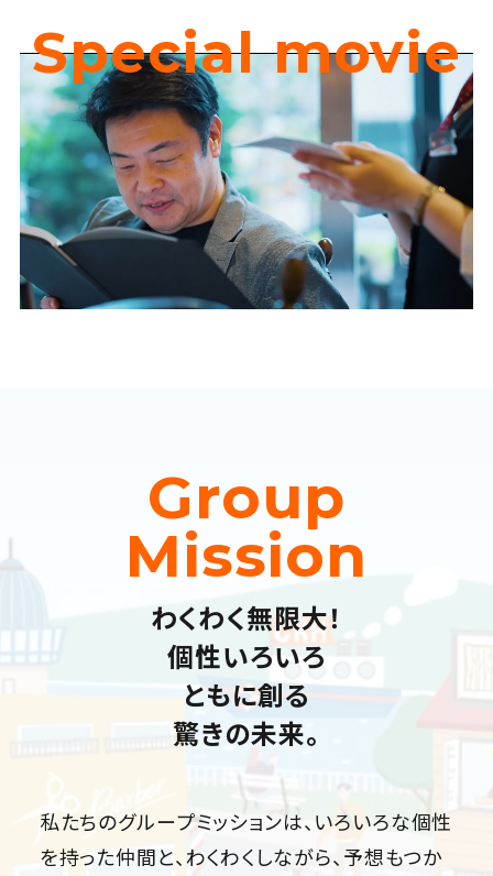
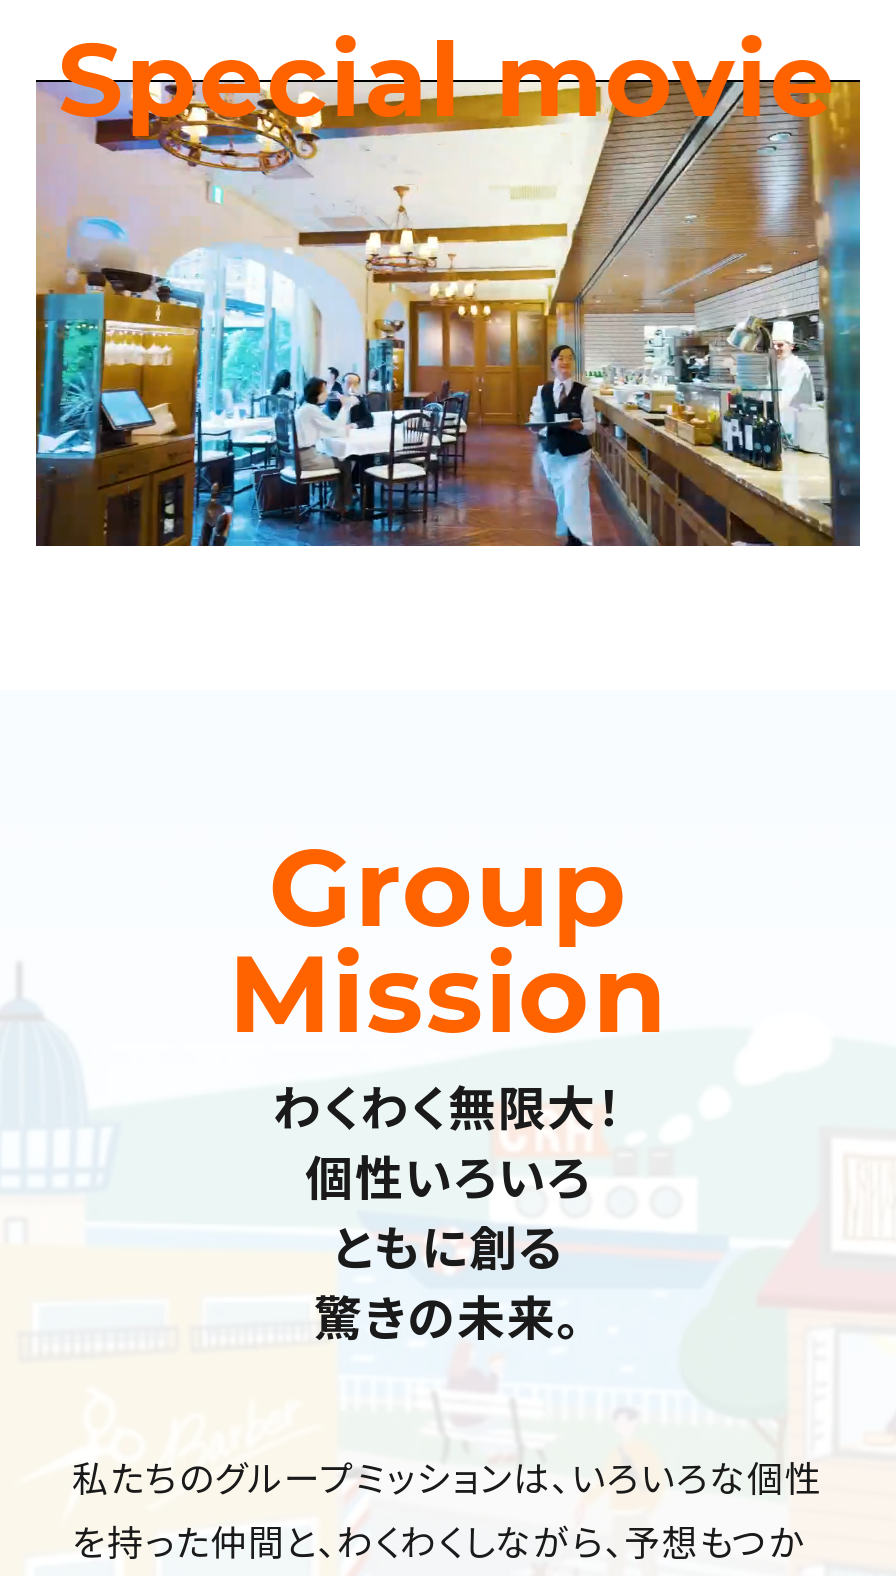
[19,53,474,310] [image] -> [34,80,862,548] [image]

